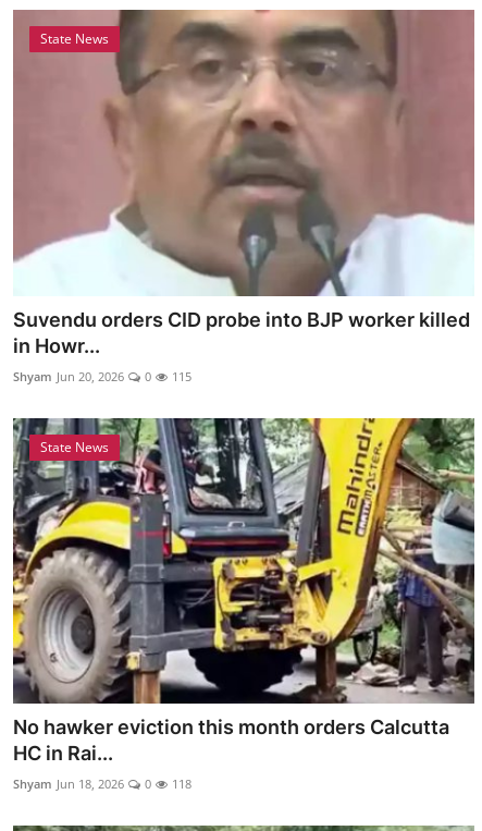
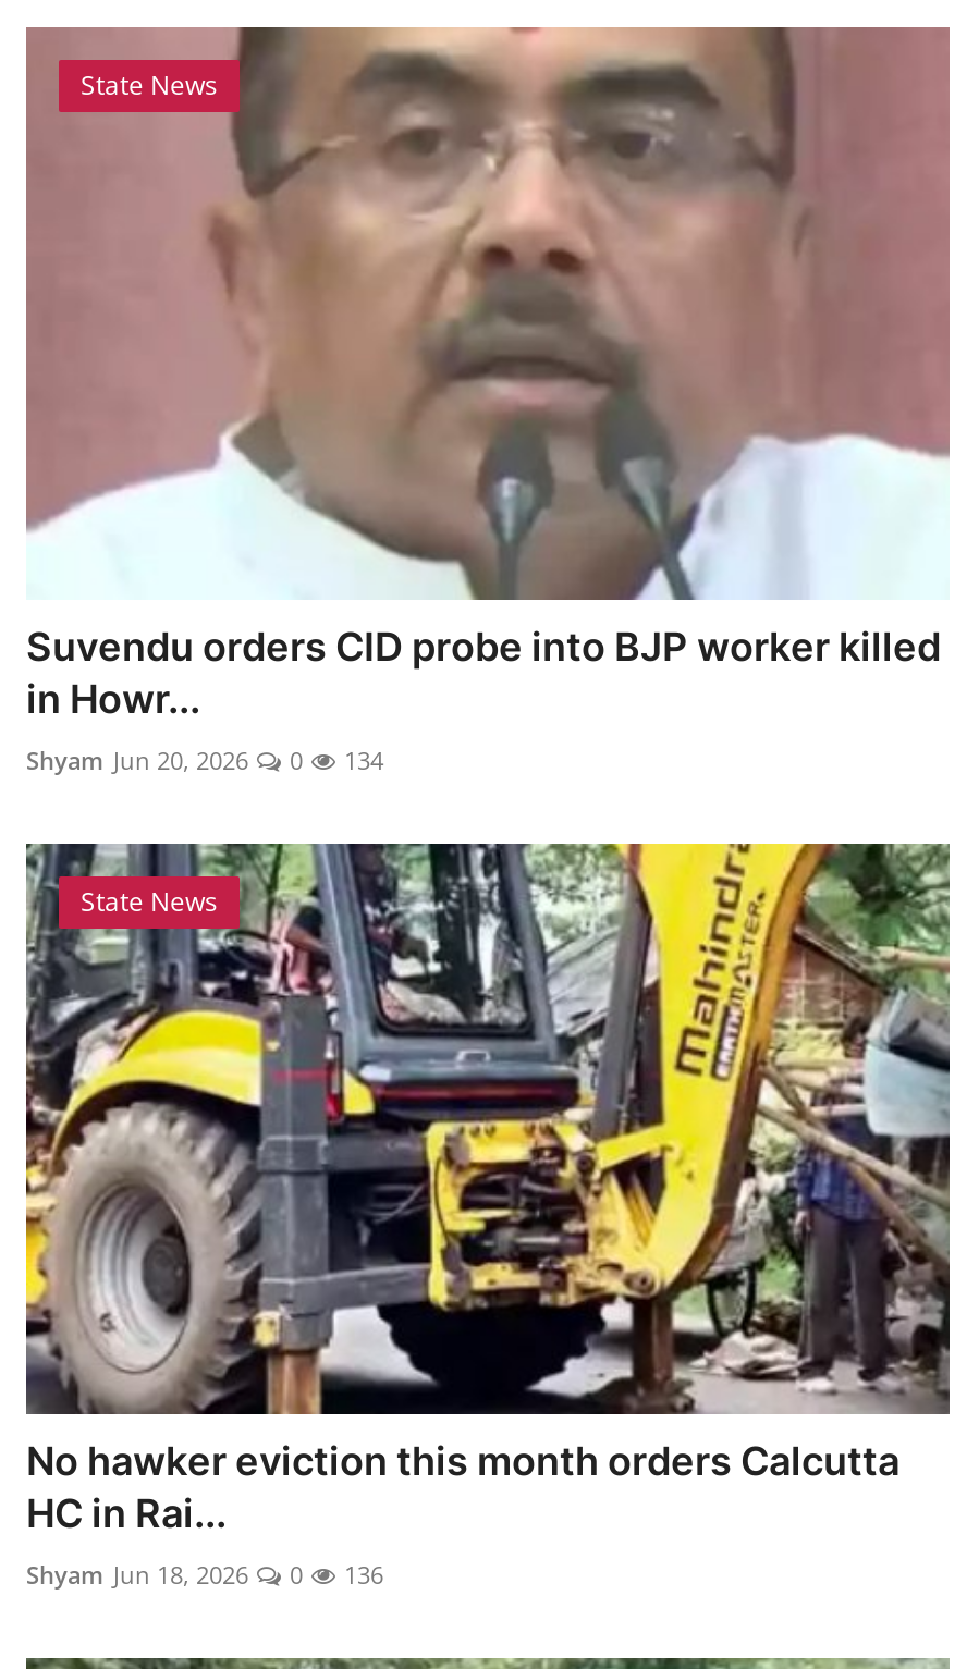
[13,368,191,384] Shyam Jun 20, 2026 0 115 -> [26,743,383,776] Shyam Jun 20, 2026 0 134
[13,776,191,792] Shyam Jun 18, 2026 0 118 -> [26,1558,383,1591] Shyam Jun 18, 2026 0 136

